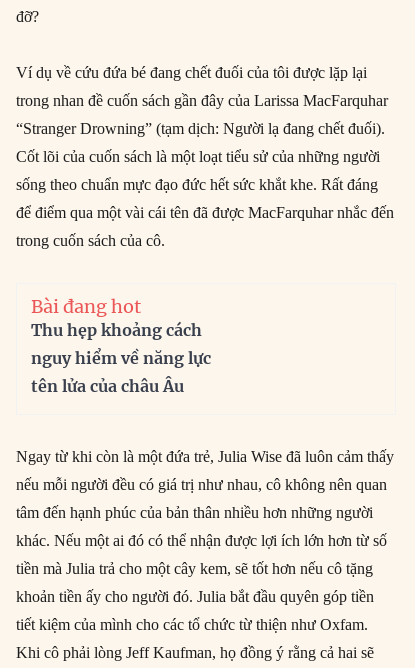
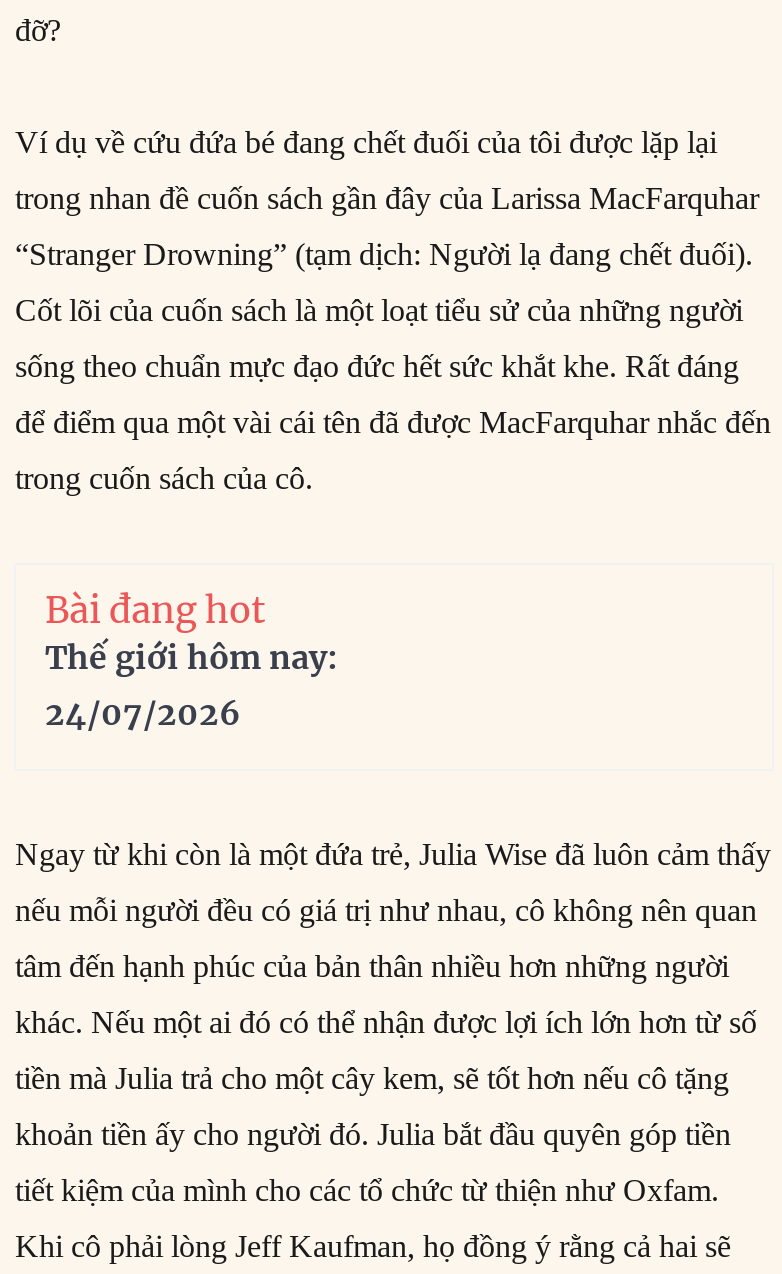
[31,320,211,396] Thu hẹp khoảng cách | nguy hiểm về năng lực | tên lửa của châu Âu -> [45,637,337,733] Thế giới hôm nay: | 24/07/2026

